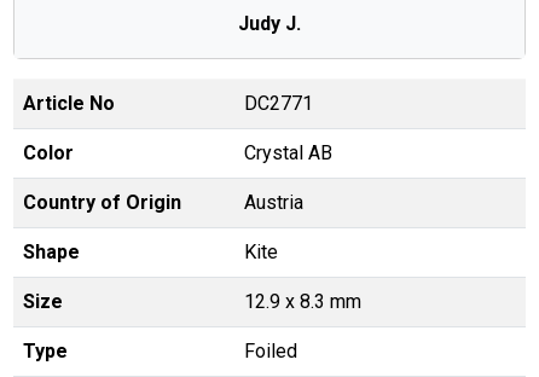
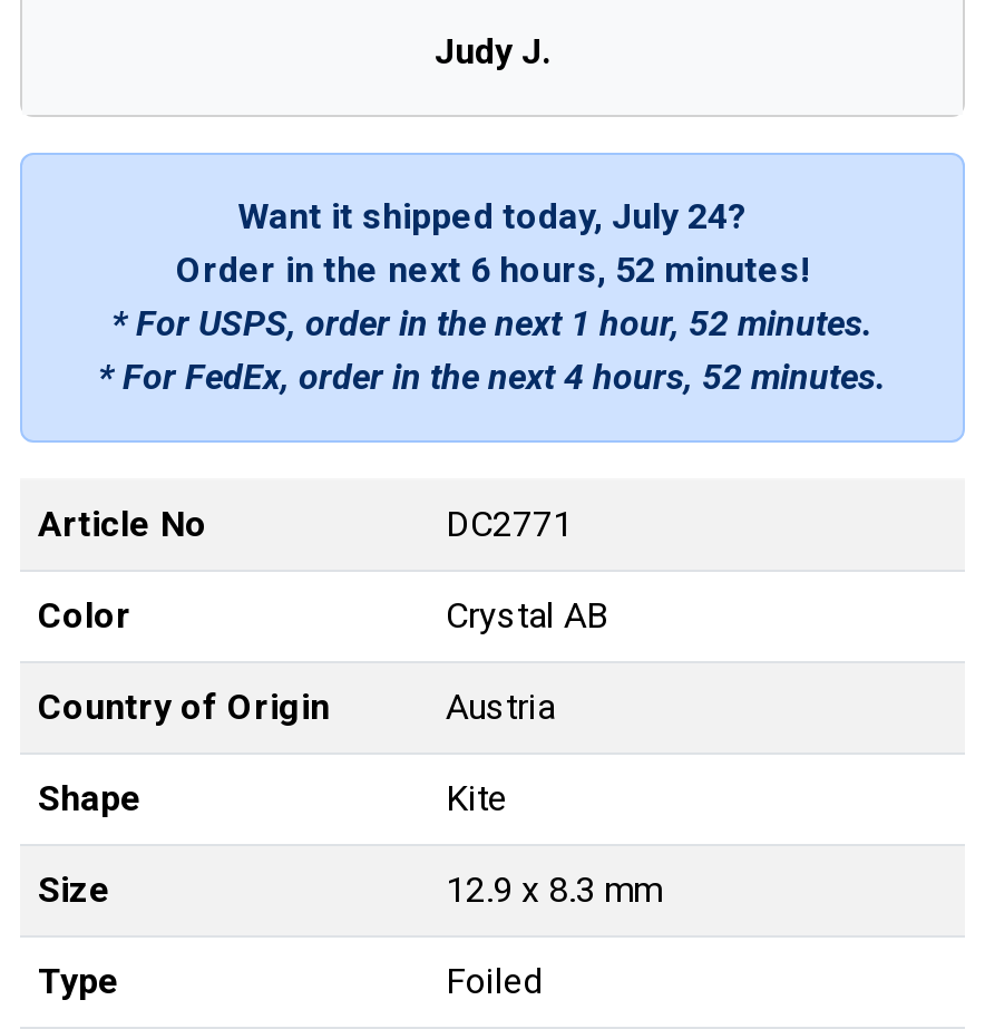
none -> [20,153,965,443] [image] | Want it shipped today, July 24? | Order in the next 6 hours, 52 minutes! | * For USPS, order in the next 1 hour, 52 minutes. | * For FedEx, order in the next 4 hours, 52 minutes.

